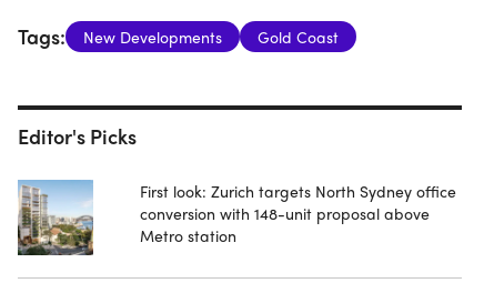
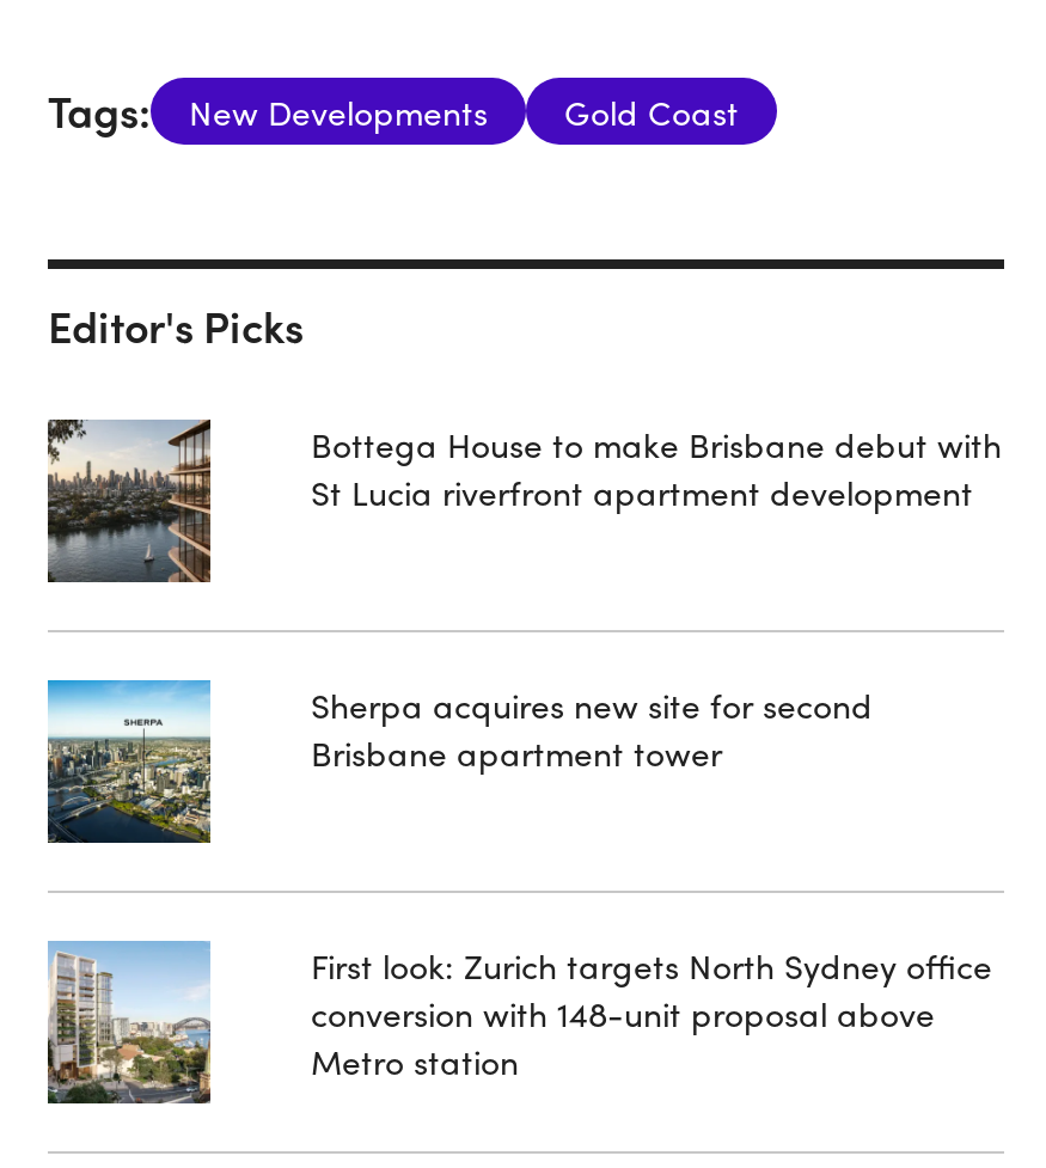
none -> [45,417,213,582] [image]
none -> [45,678,213,845] [image]
none -> [311,419,1002,515] Bottega House to make Brisbane debut with | St Lucia riverfront apartment development
none -> [311,680,873,776] Sherpa acquires new site for second | Brisbane apartment tower

